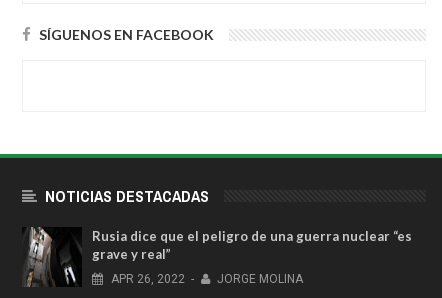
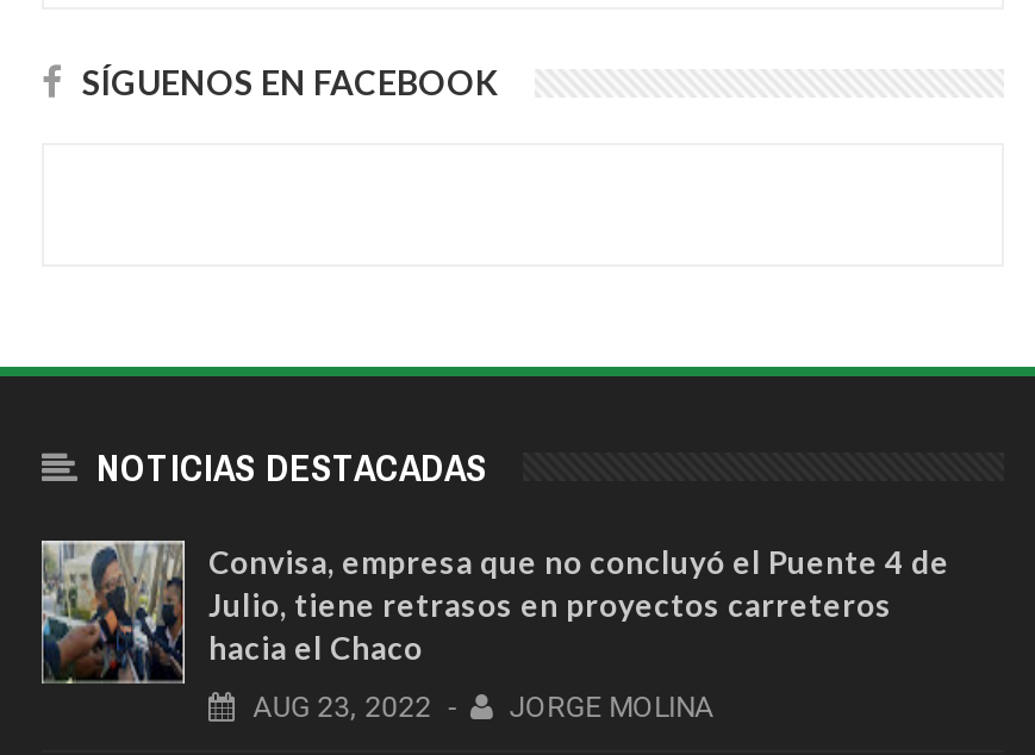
[22,227,412,287] [image] | Rusia dice que el peligro de una guerra nuclear “es | grave y real” -> [39,538,949,686] [image] | Convisa, empresa que no concluyó el Puente 4 de | Julio, tiene retrasos en proyectos carreteros | hacia el Chaco
[108,272,303,286] APR 26, 2022 - JORGE MOLINA -> [246,691,714,724] AUG 23, 2022 - JORGE MOLINA

